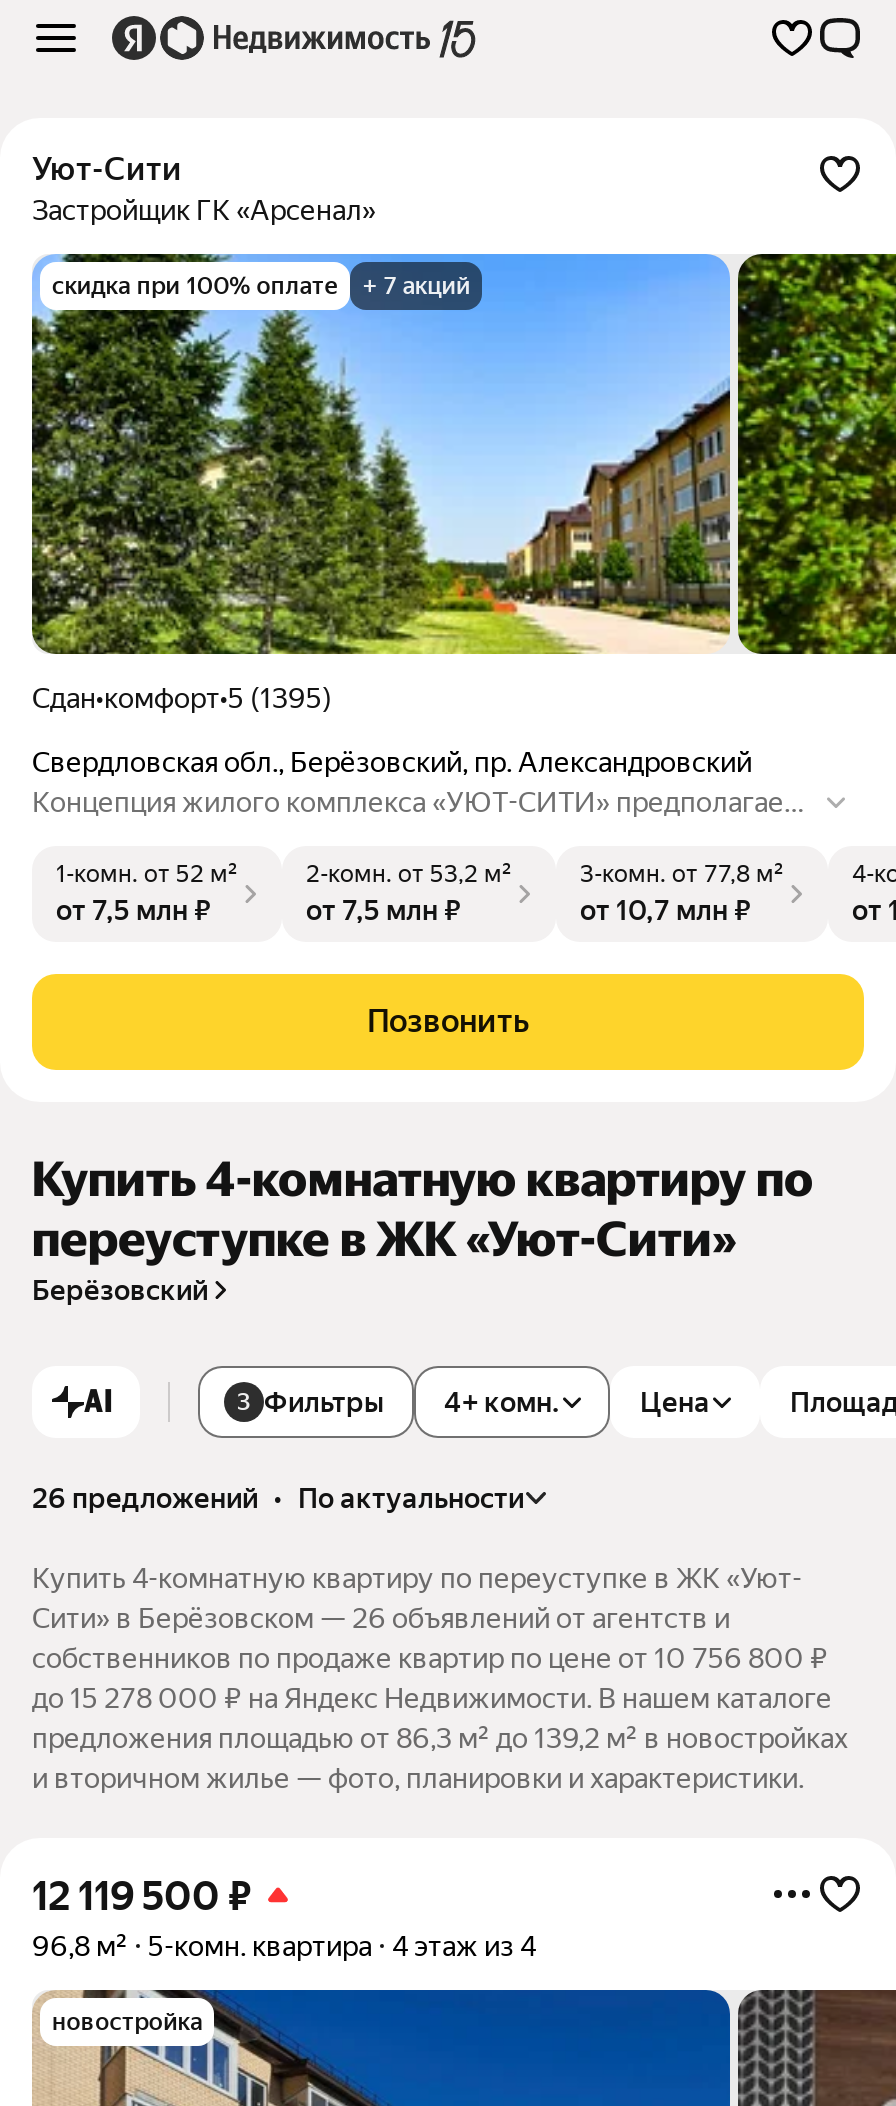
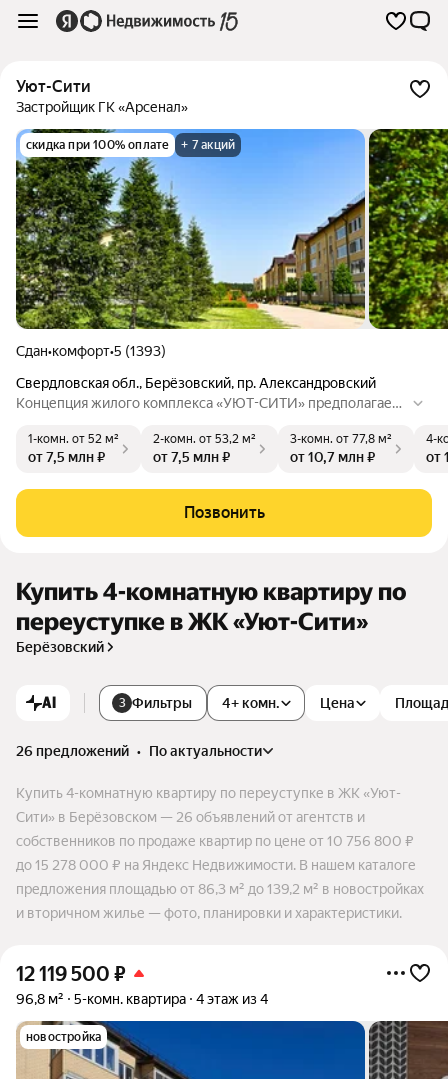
[50,682,332,714] Сдан•комфорт•5 (1395) -> [25,343,166,359] Сдан•комфорт•5 (1393)

